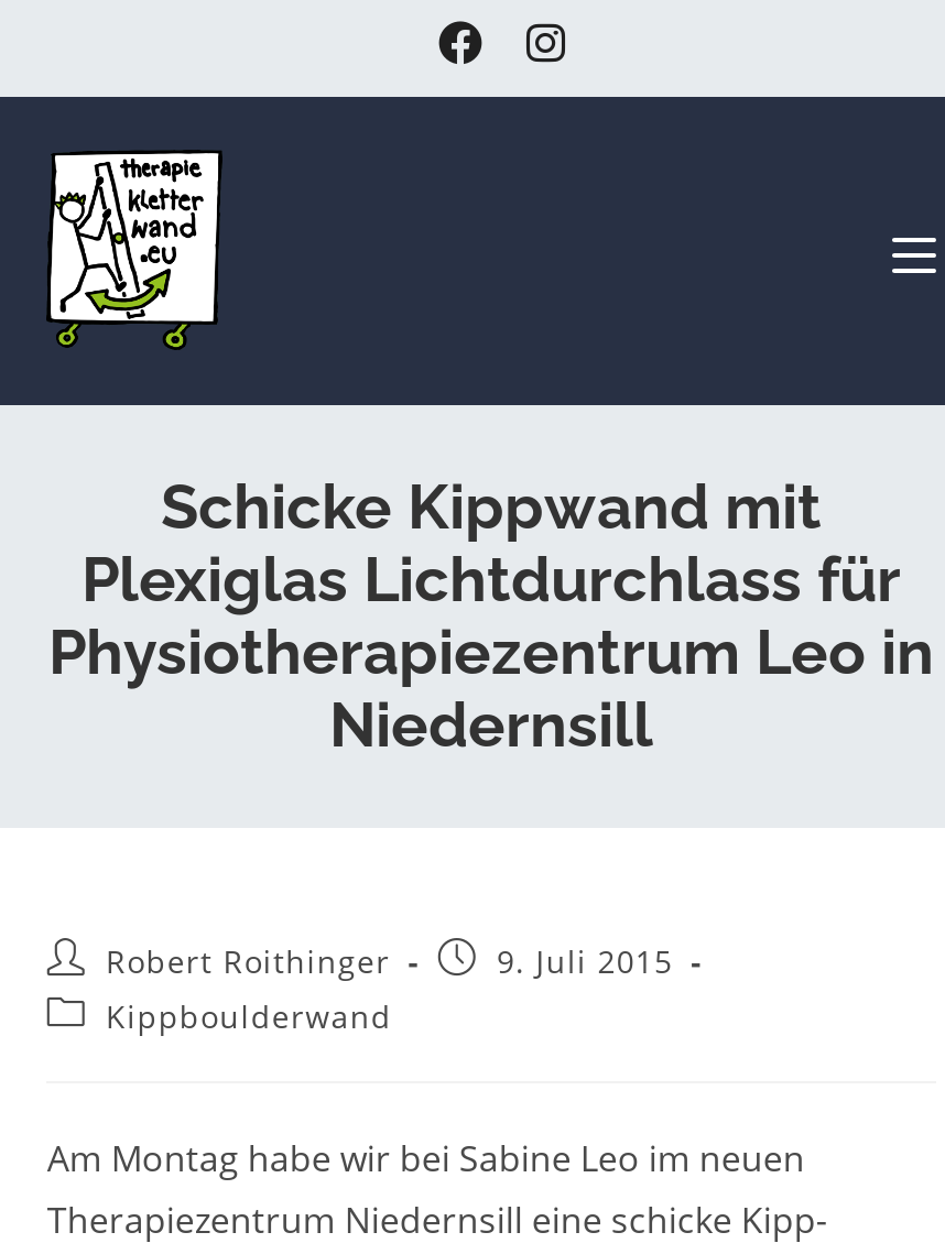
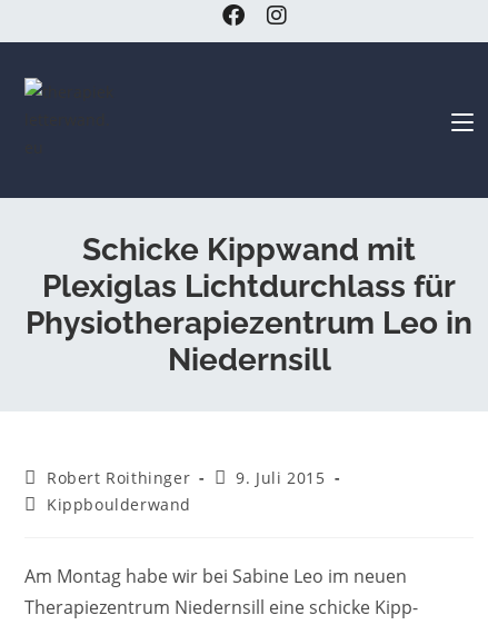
[46,152,222,350] [image] -> none

